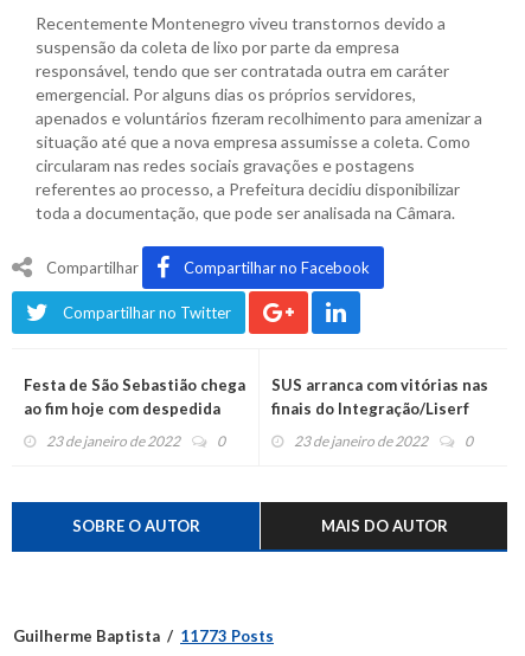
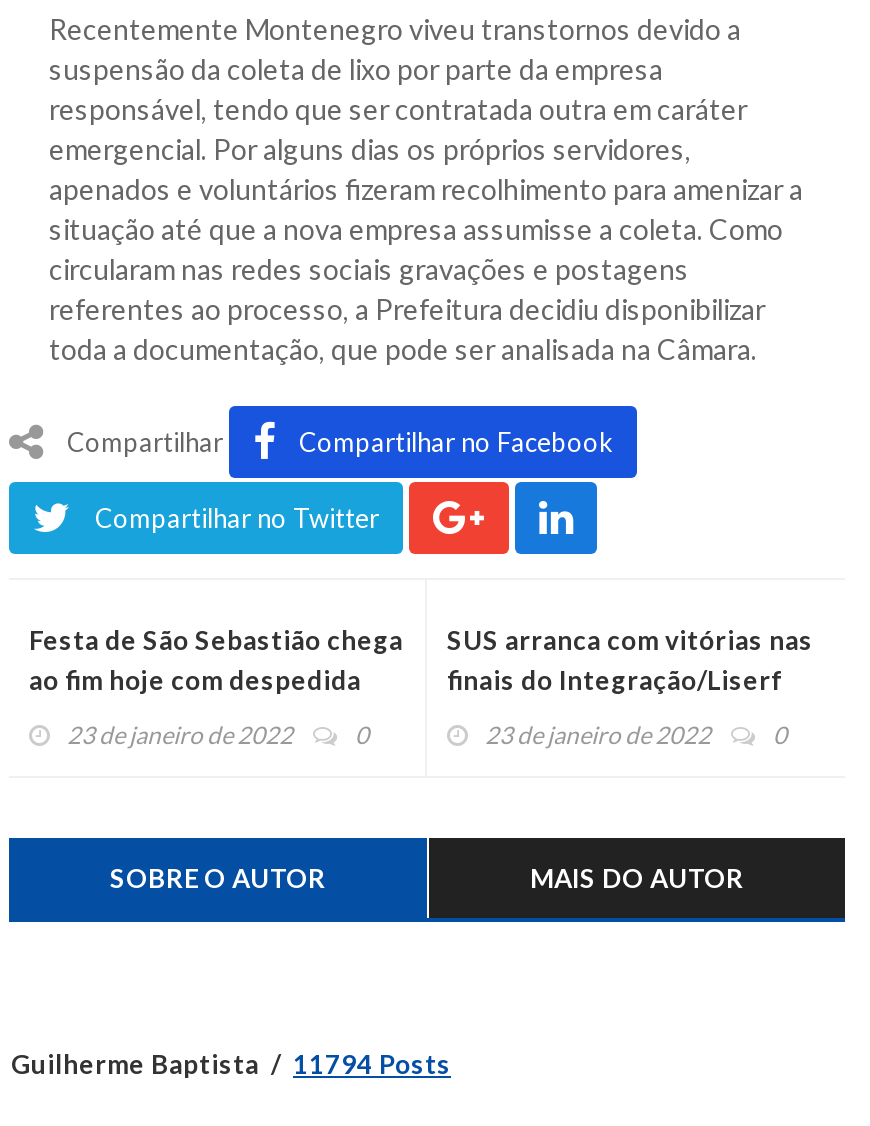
[13,627,274,646] Guilherme Baptista 11773 Posts -> [11,1048,451,1080] Guilherme Baptista 11794 Posts

